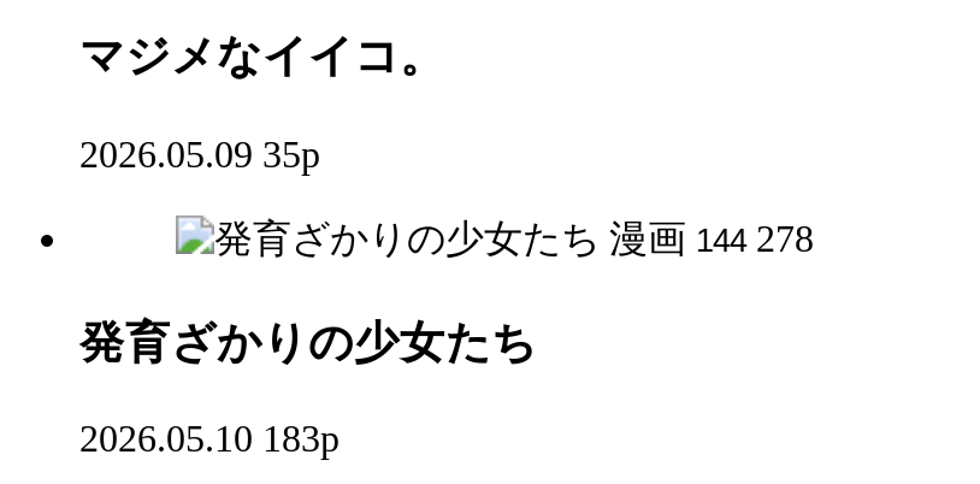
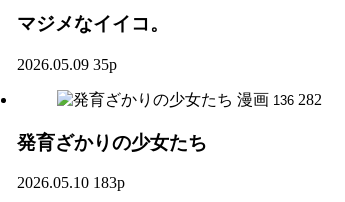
[609,217,814,258] 漫画 144 278 -> [237,91,322,108] 漫画 136 282

